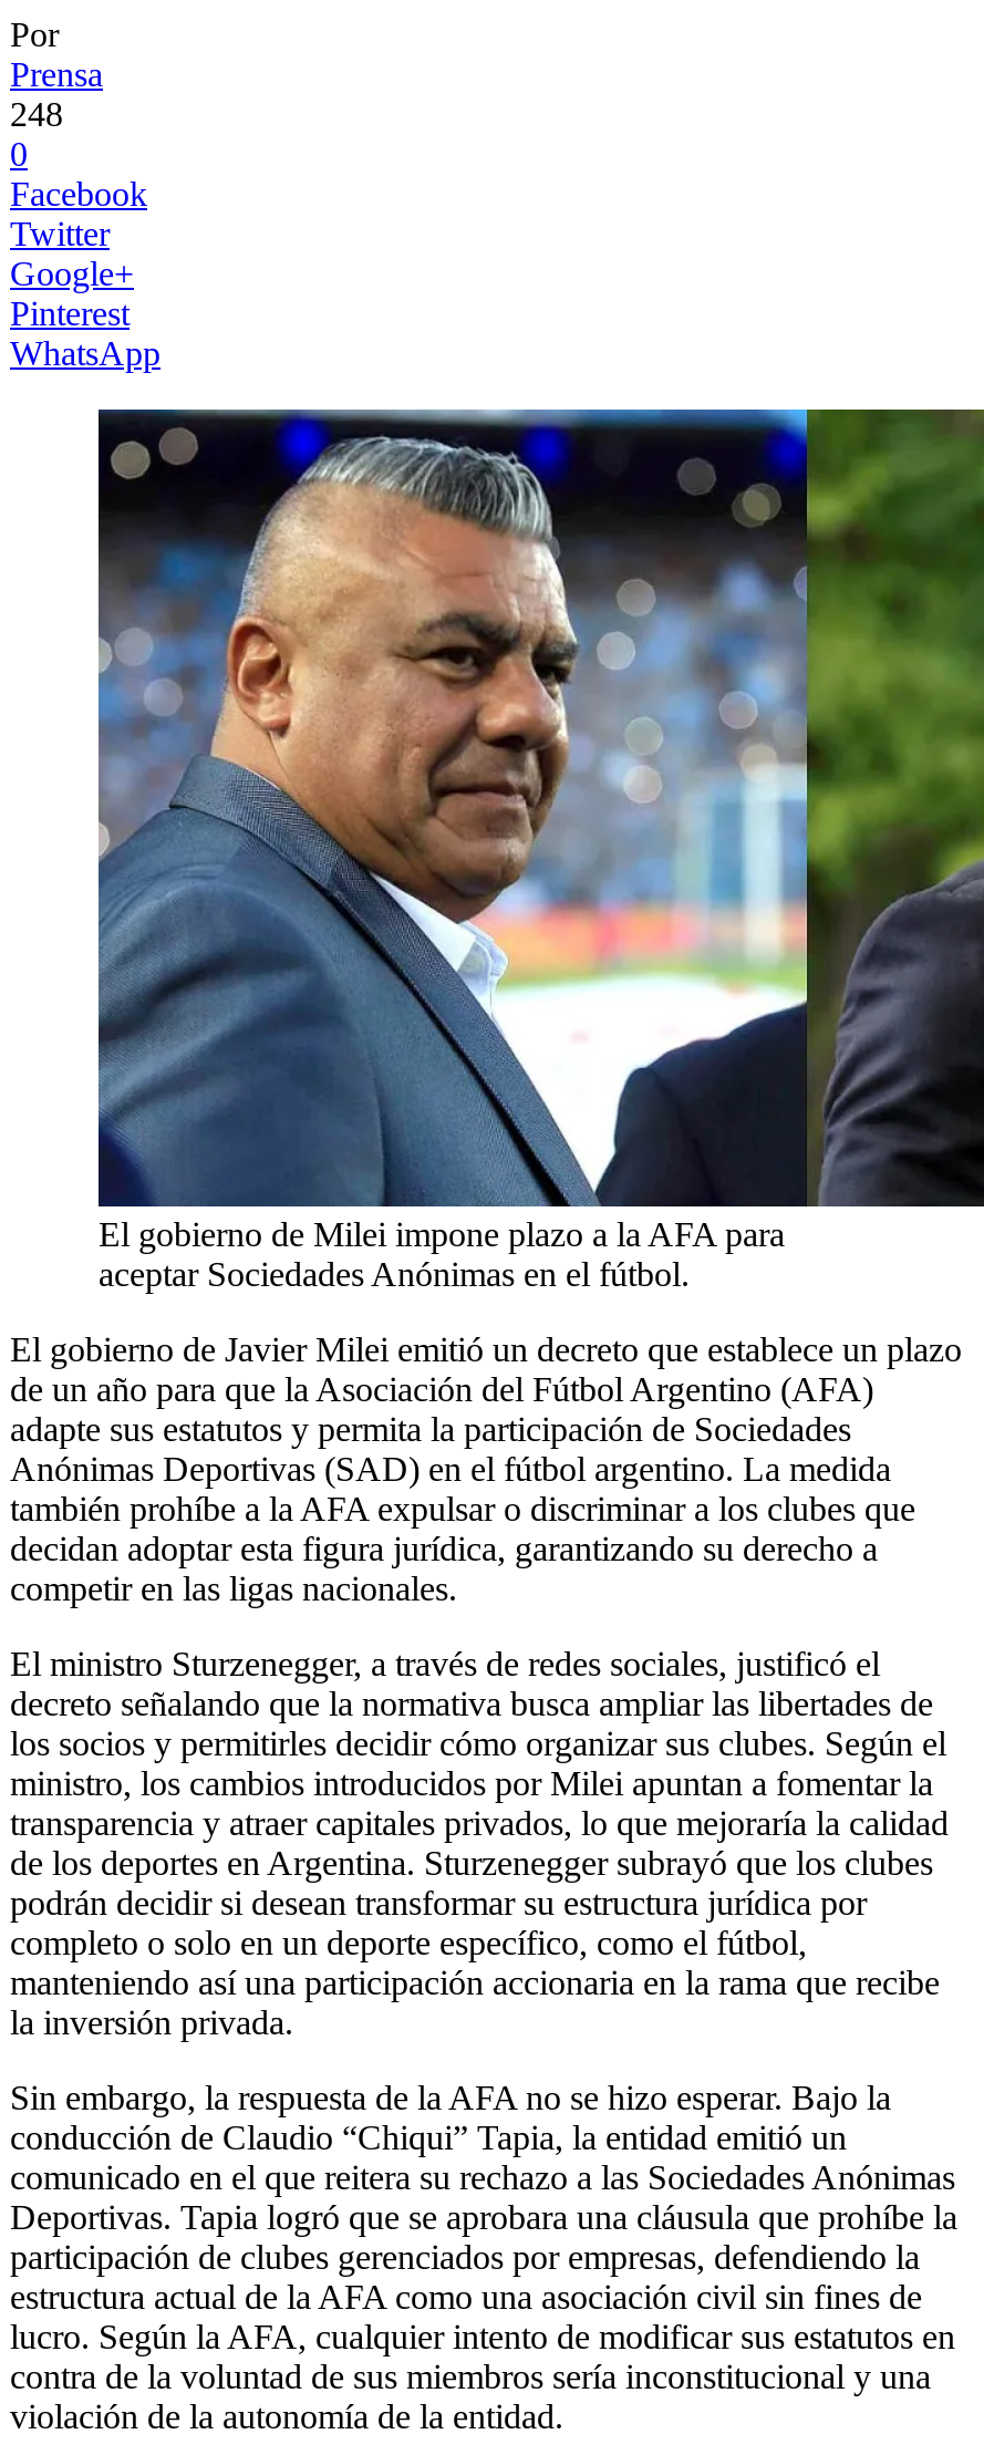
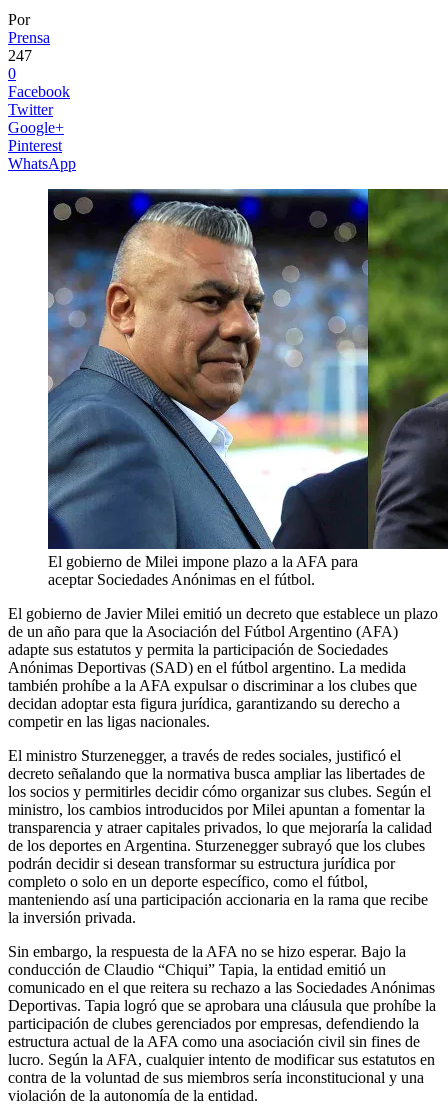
[10,95,63,132] 248 -> [8,47,32,64] 247

